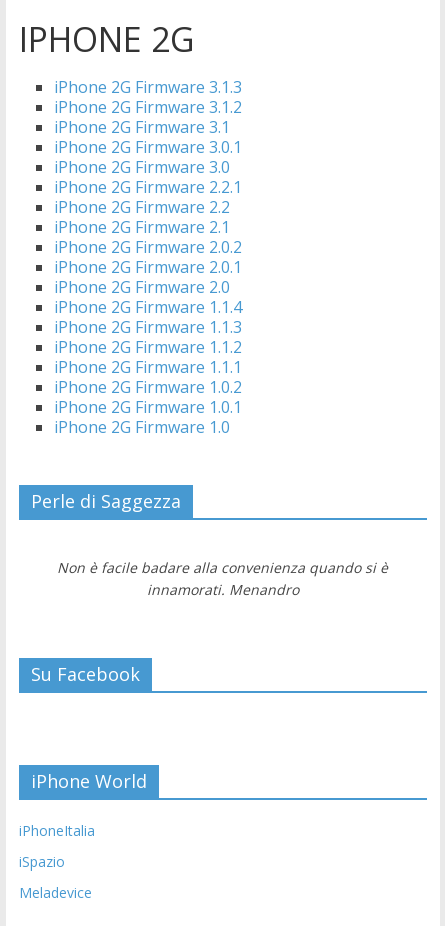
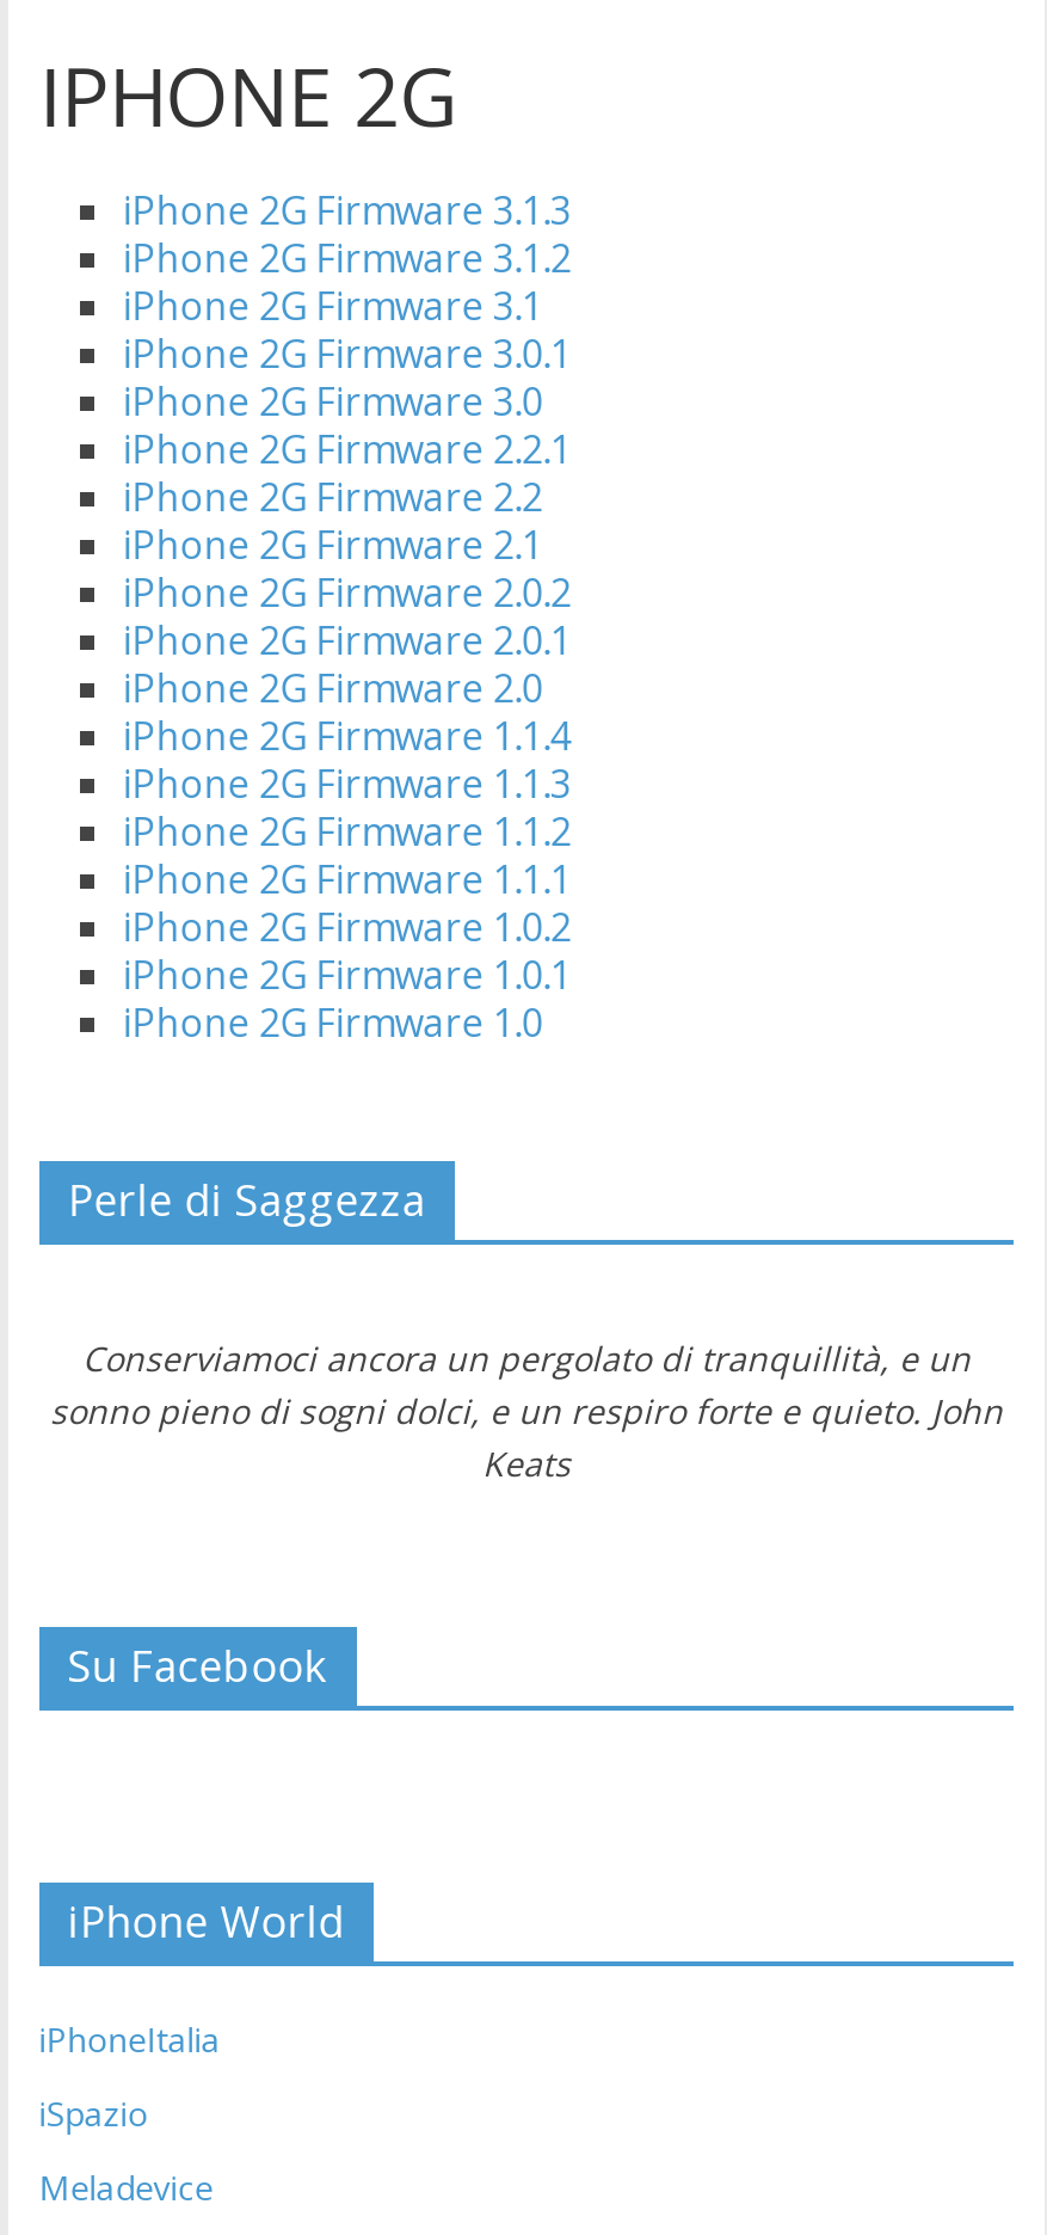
[57,558,388,599] Non è facile badare alla convenienza quando si è | innamorati. Menandro -> [50,1336,1003,1486] Conserviamoci ancora un pergolato di tranquillità, e un | sonno pieno di sogni dolci, e un respiro forte e quieto. John | Keats

